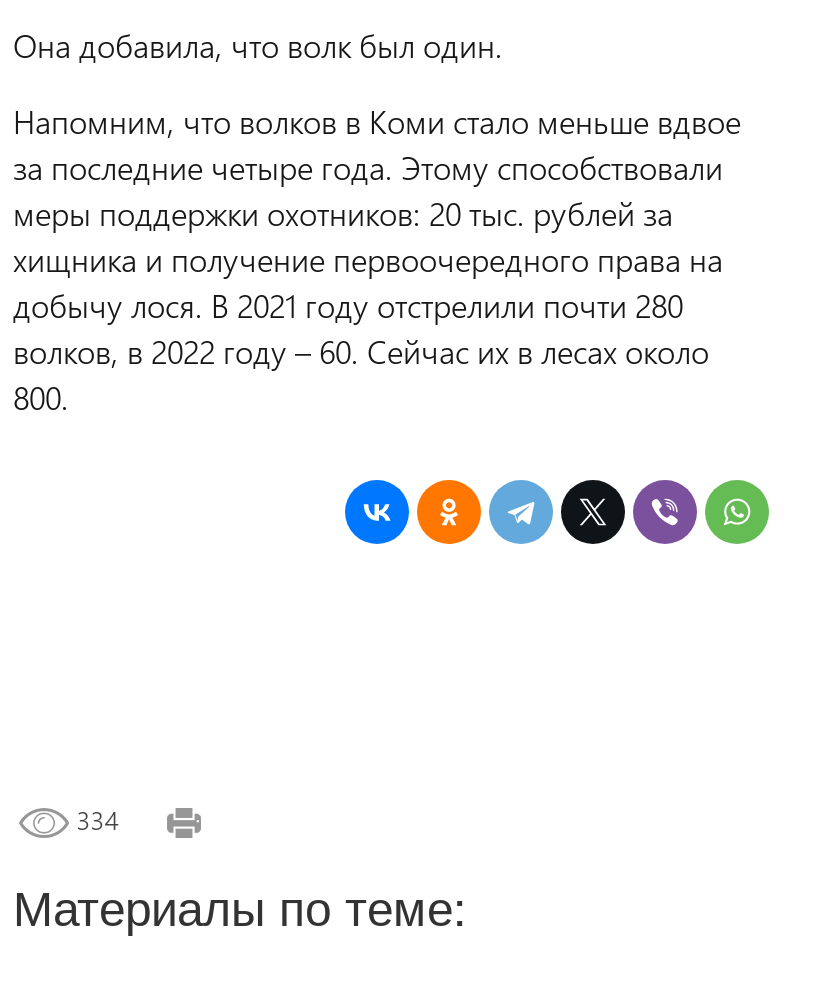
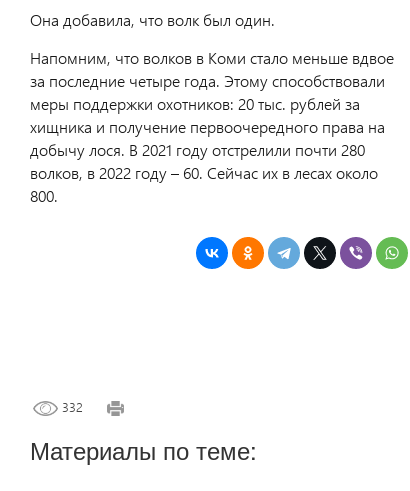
[68,802,126,836] 334 -> [58,398,87,415] 332

